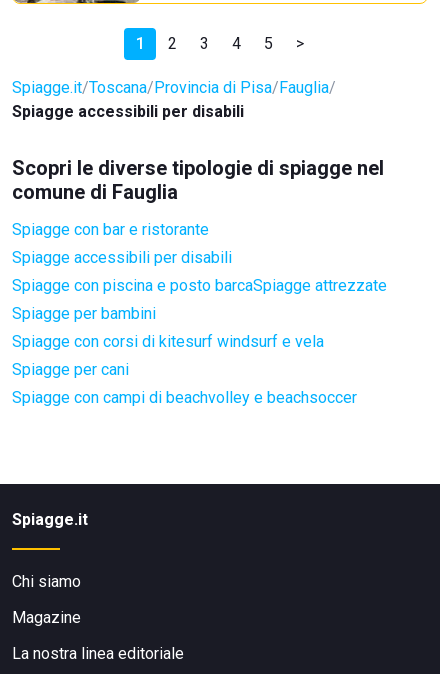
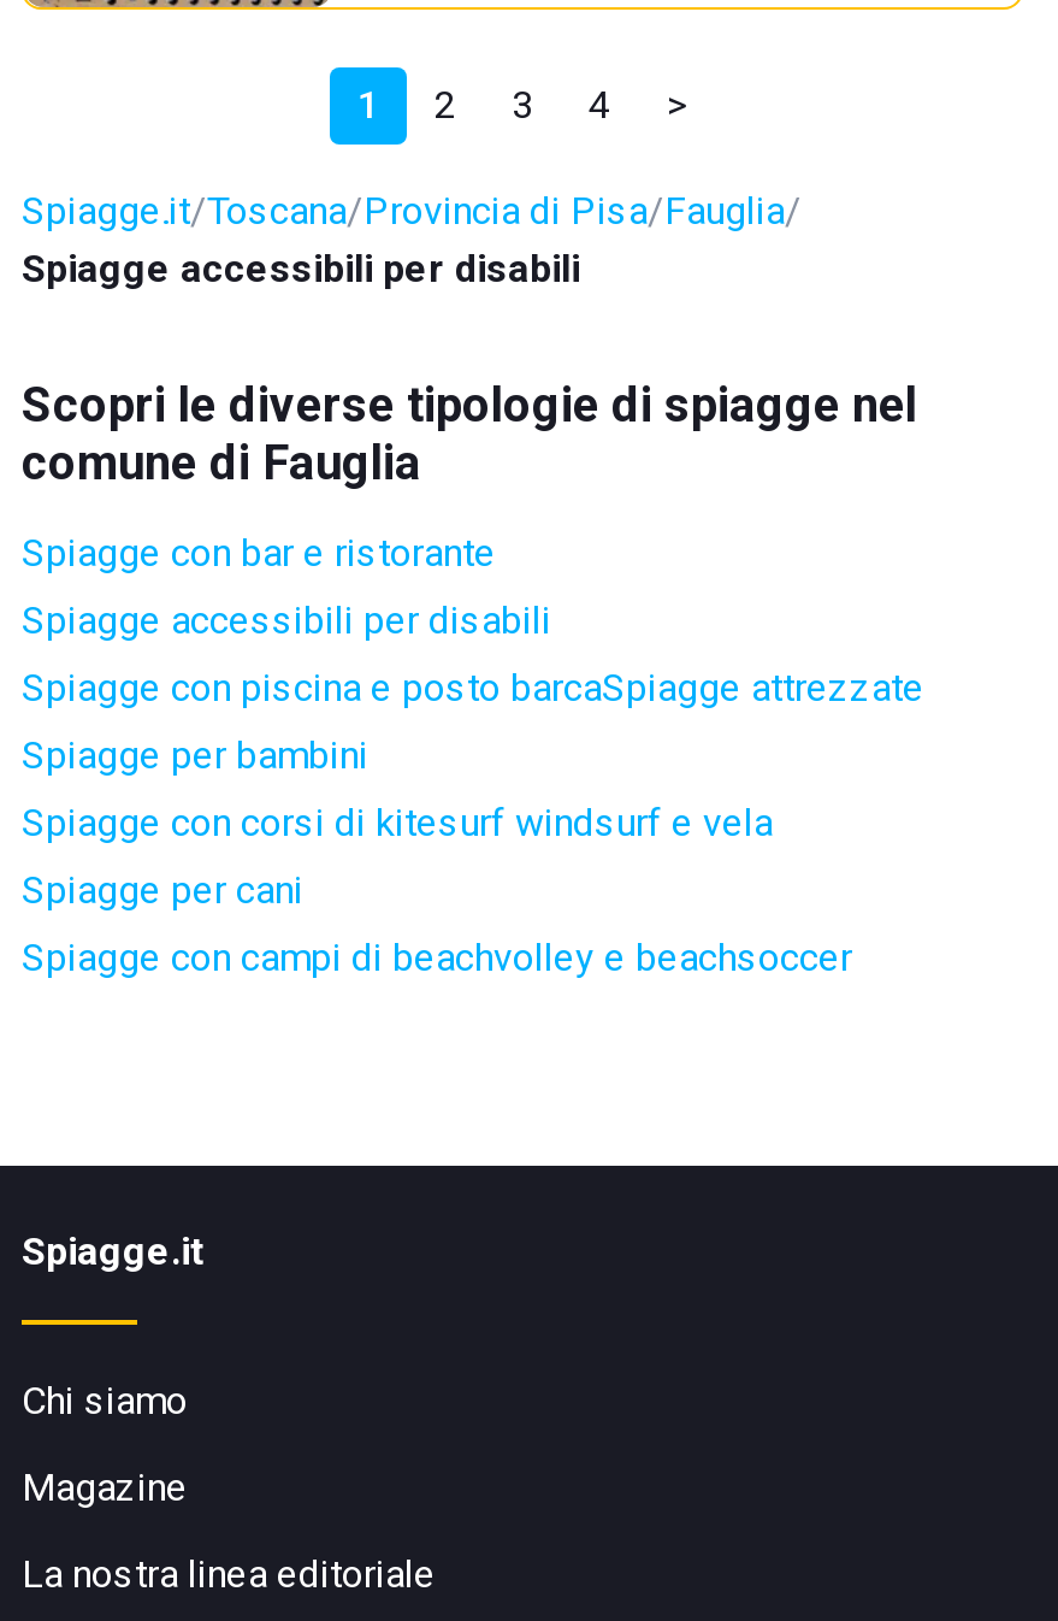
[263,34,272,53] 5 -> none

